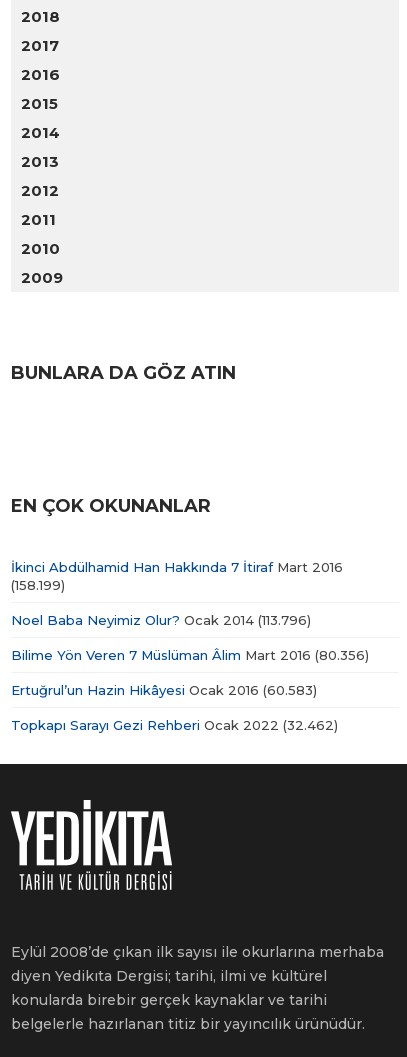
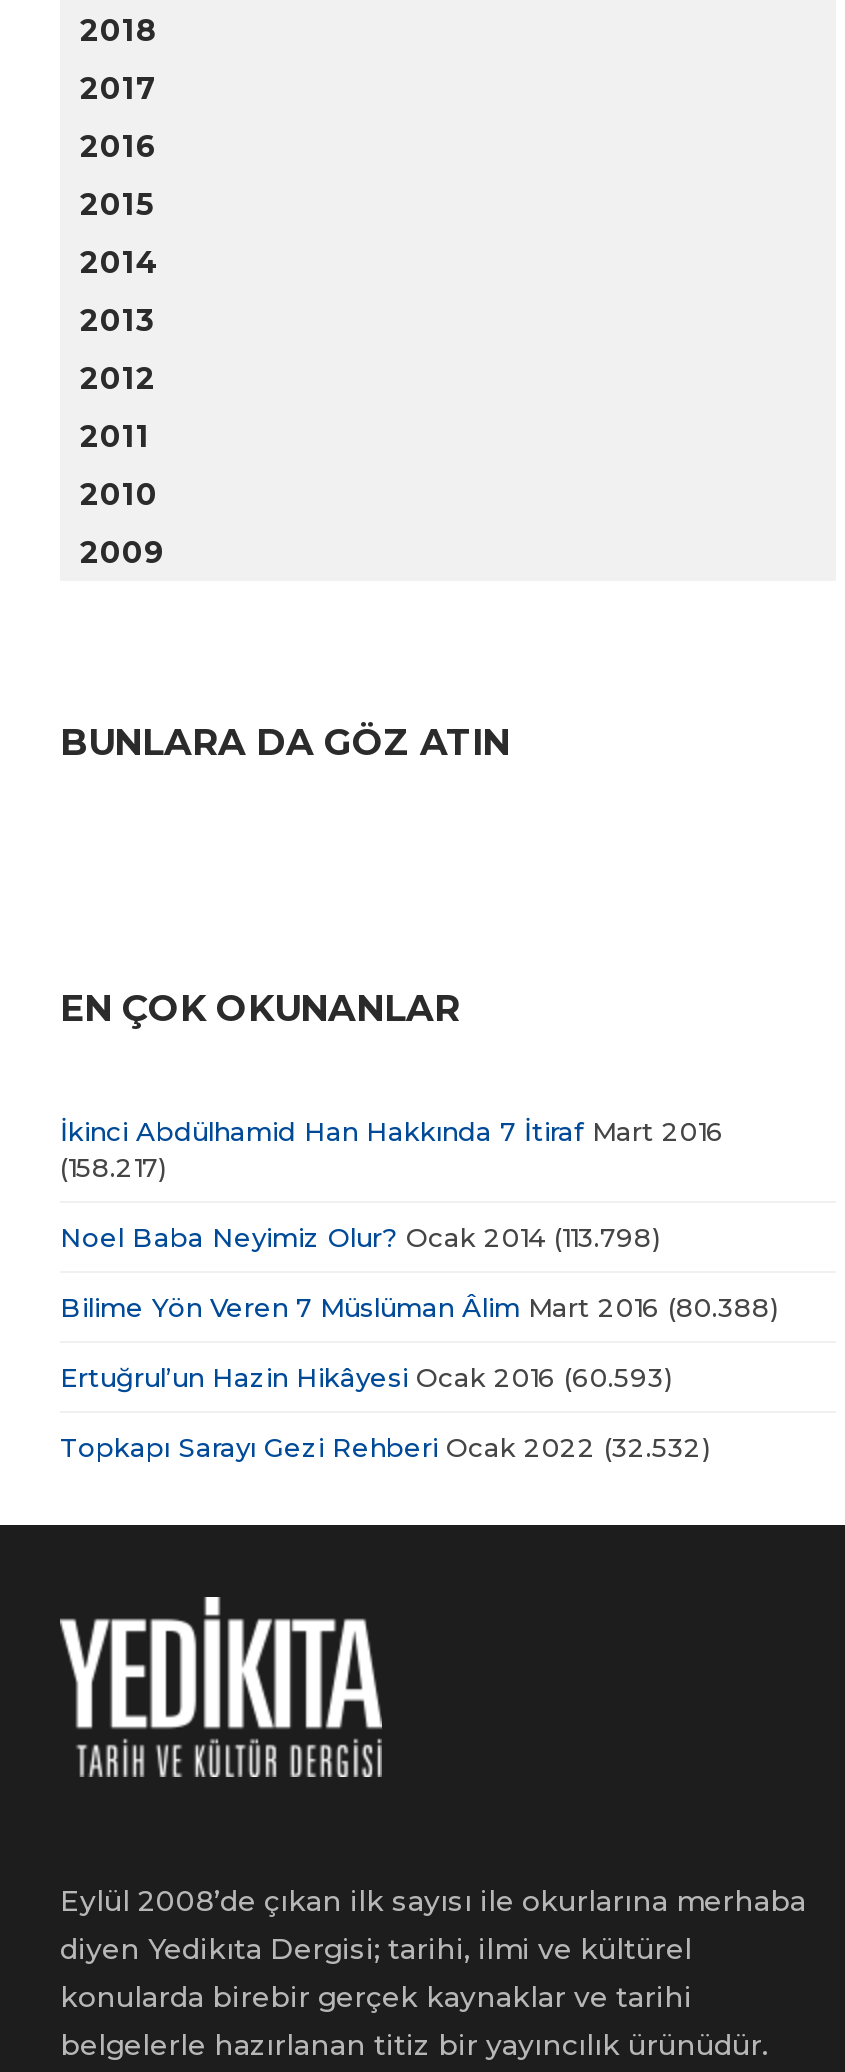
[11,577,65,593] (158.199) -> [60,1151,166,1183] (158.217)
[11,612,311,628] Noel Baba Neyimiz Olur? Ocak 2014 (113.796) -> [60,1221,660,1253] Noel Baba Neyimiz Olur? Ocak 2014 (113.798)
[11,647,369,663] Bilime Yön Veren 7 Müslüman Âlim Mart 2016 (80.356) -> [60,1291,778,1323] Bilime Yön Veren 7 Müslüman Âlim Mart 2016 (80.388)
[11,682,317,698] Ertuğrul’un Hazin Hikâyesi Ocak 2016 (60.583) -> [60,1361,672,1393] Ertuğrul’un Hazin Hikâyesi Ocak 2016 (60.593)
[11,717,338,733] Topkapı Sarayı Gezi Rehberi Ocak 2022 (32.462) -> [60,1431,710,1463] Topkapı Sarayı Gezi Rehberi Ocak 2022 (32.532)

